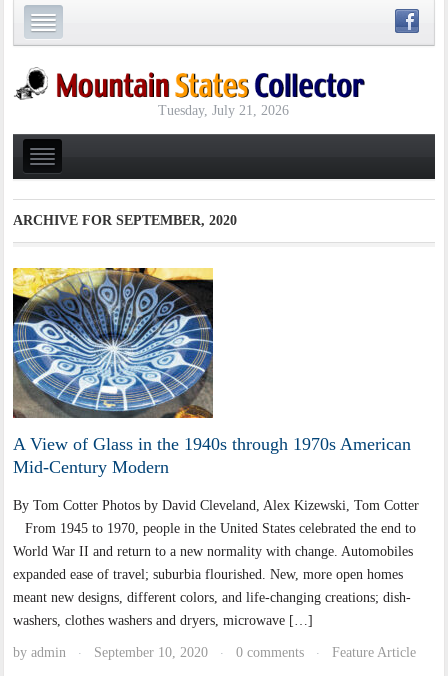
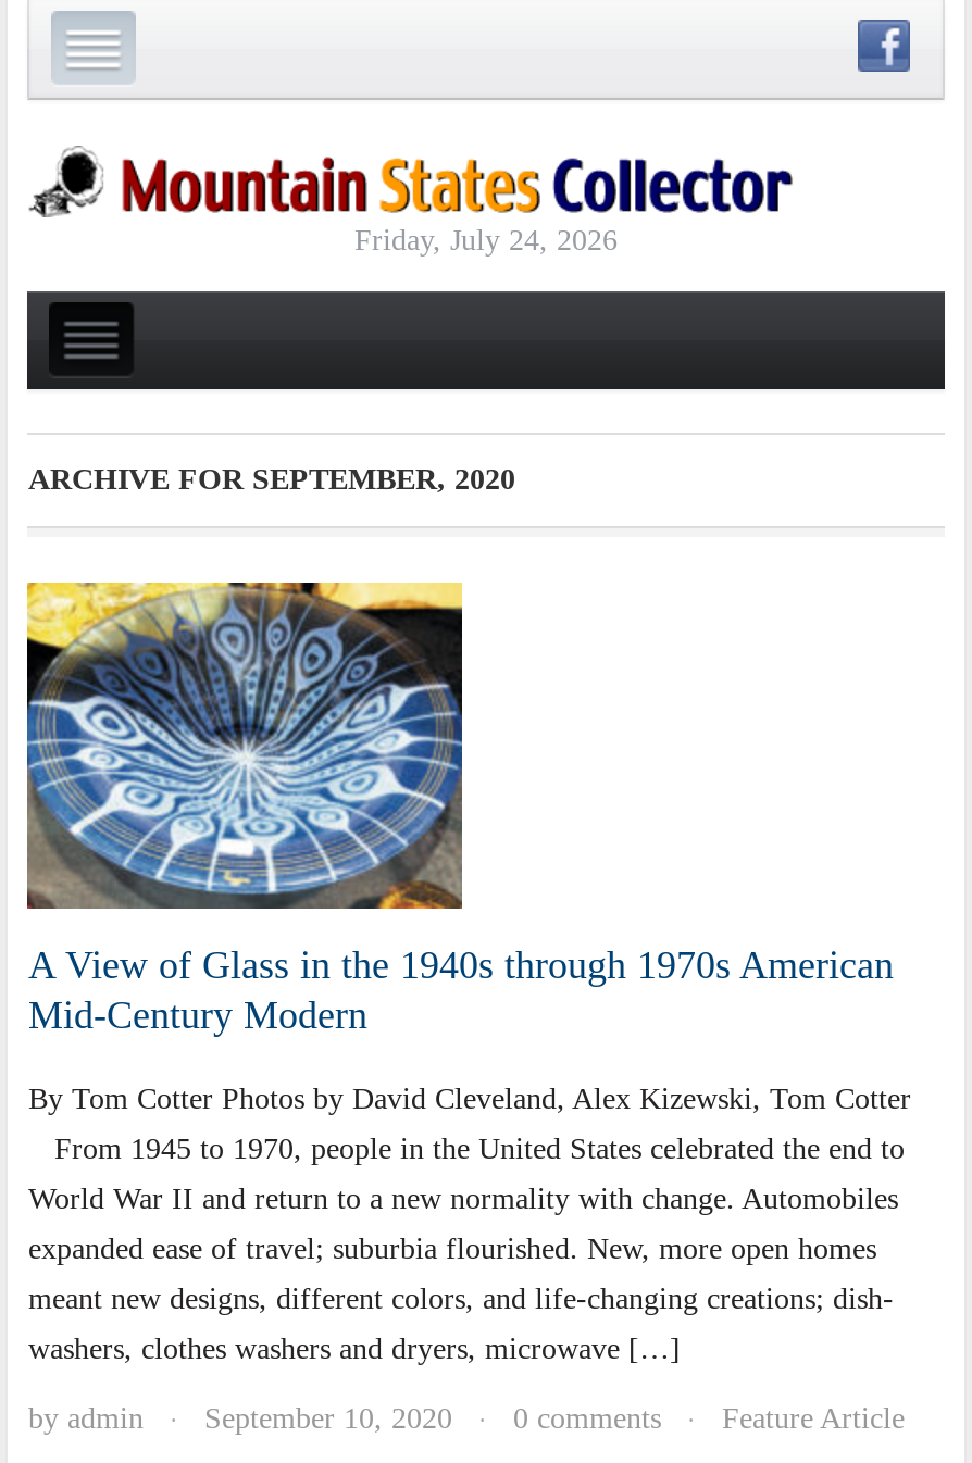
[158,103,289,118] Tuesday, July 21, 2026 -> [354,223,618,256] Friday, July 24, 2026

